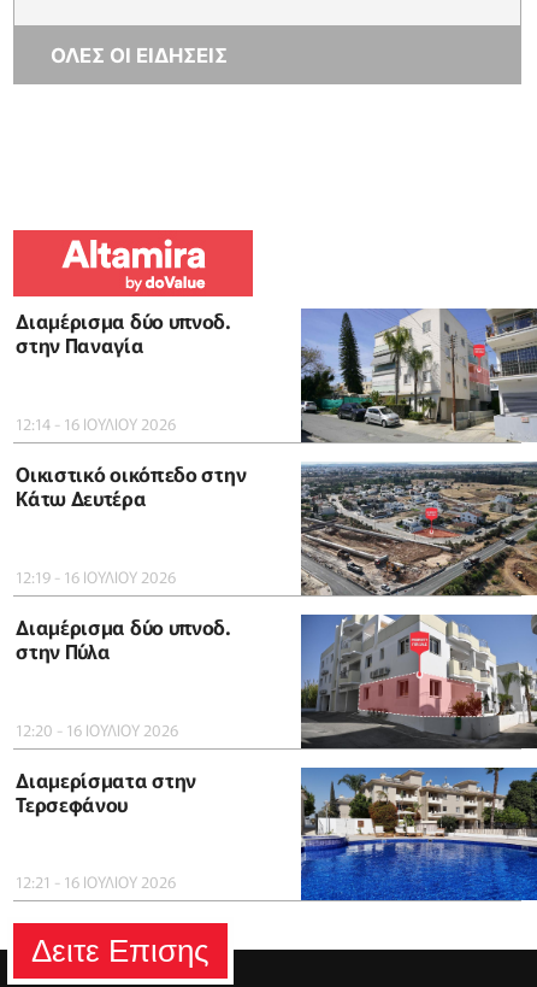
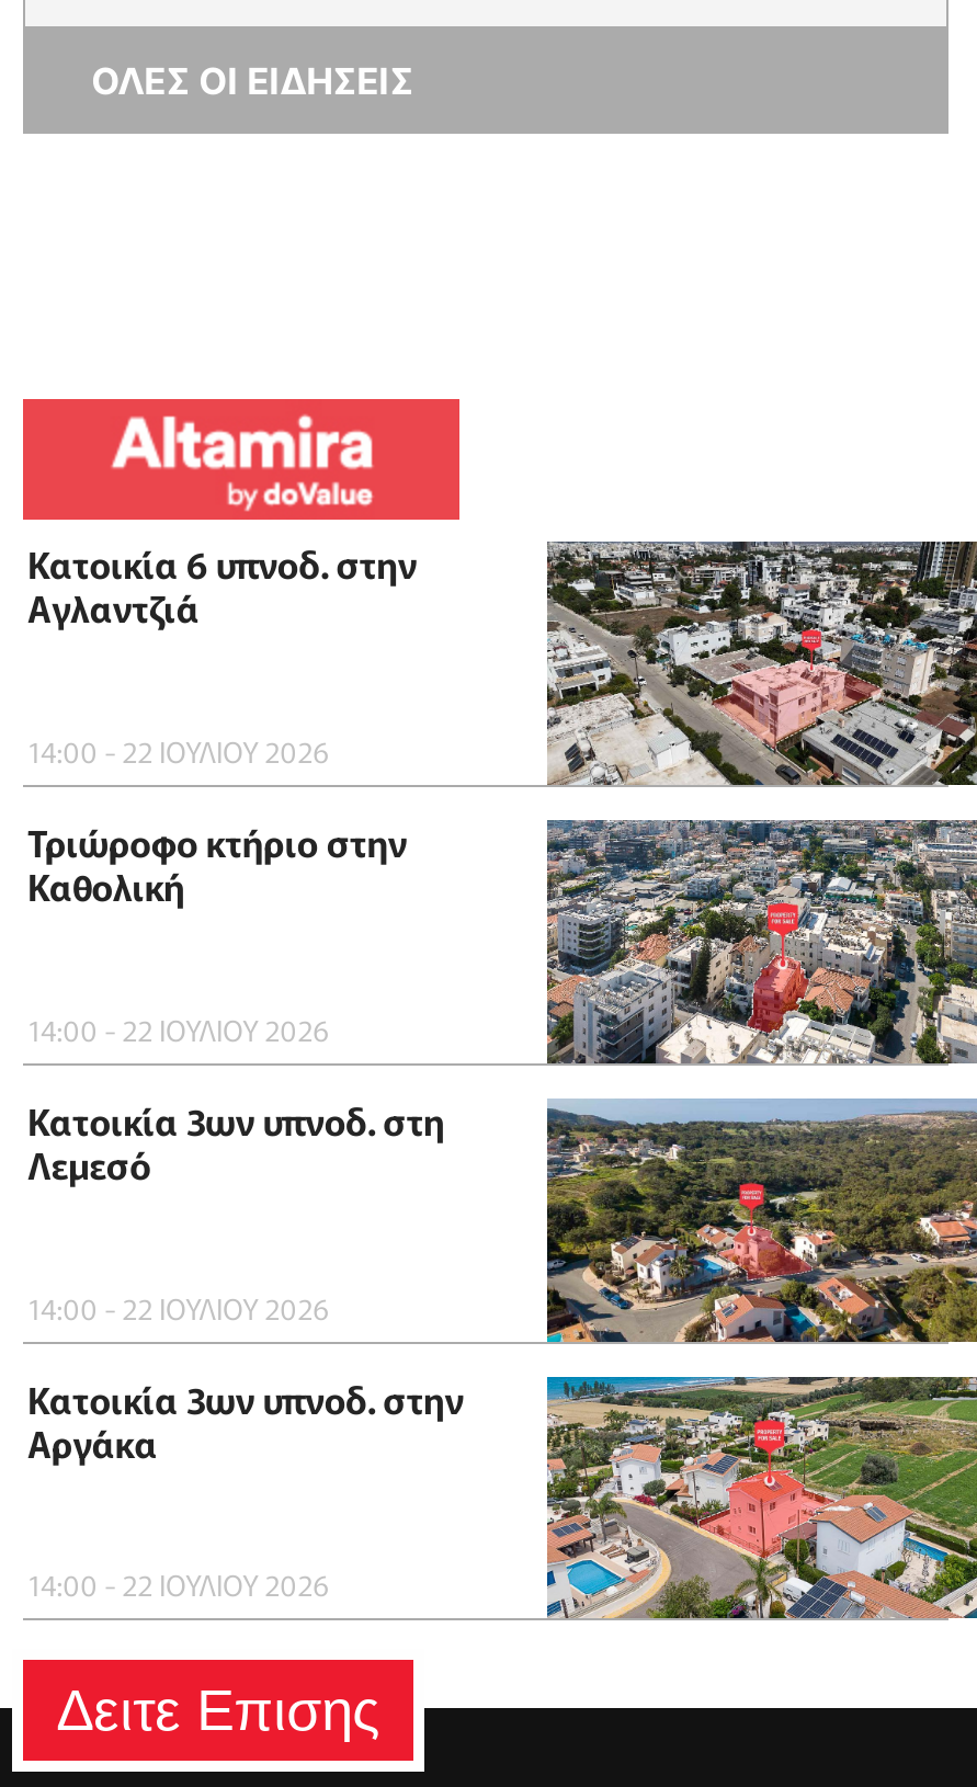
[16,306,230,359] Διαμέρισμα δύο υπνοδ. | στην Παναγία -> [28,537,417,633] Κατοικία 6 υπνοδ. στην | Αγλαντζιά
[300,307,533,443] [image] -> [545,539,970,787] [image]
[16,412,176,435] 12:14 - 16 ΙΟΥΛΙΟΥ 2026 -> [28,729,328,771] 14:00 - 22 ΙΟΥΛΙΟΥ 2026
[16,459,246,512] Οικιστικό οικόπεδο στην | Κάτω Δευτέρα -> [28,815,407,911] Τριώροφο κτήριο στην | Καθολική
[301,462,533,597] [image] -> [547,820,970,1066] [image]
[16,565,176,588] 12:19 - 16 ΙΟΥΛΙΟΥ 2026 -> [28,1008,328,1049] 14:00 - 22 ΙΟΥΛΙΟΥ 2026
[16,612,230,665] Διαμέρισμα δύο υπνοδ. | στην Πύλα -> [28,1093,445,1190] Κατοικία 3ων υπνοδ. στη | Λεμεσό
[300,615,533,750] [image] -> [545,1099,970,1344] [image]
[16,718,178,741] 12:20 - 16 ΙΟΥΛΙΟΥ 2026 -> [28,1286,328,1328] 14:00 - 22 ΙΟΥΛΙΟΥ 2026
[16,765,196,818] Διαμερίσματα στην | Τερσεφάνου -> [28,1372,464,1468] Κατοικία 3ων υπνοδ. στην | Αργάκα
[300,766,533,901] [image] -> [545,1375,970,1620] [image]
[16,871,176,894] 12:21 - 16 ΙΟΥΛΙΟΥ 2026 -> [28,1564,328,1606] 14:00 - 22 ΙΟΥΛΙΟΥ 2026

